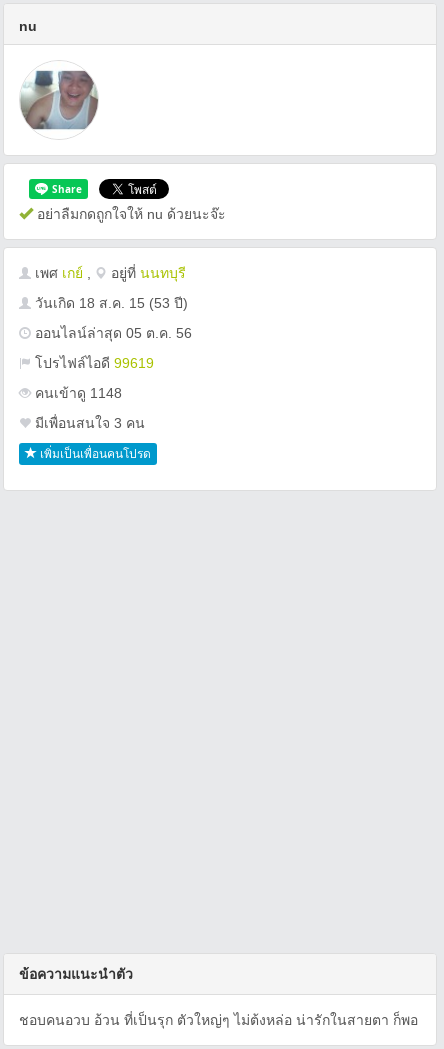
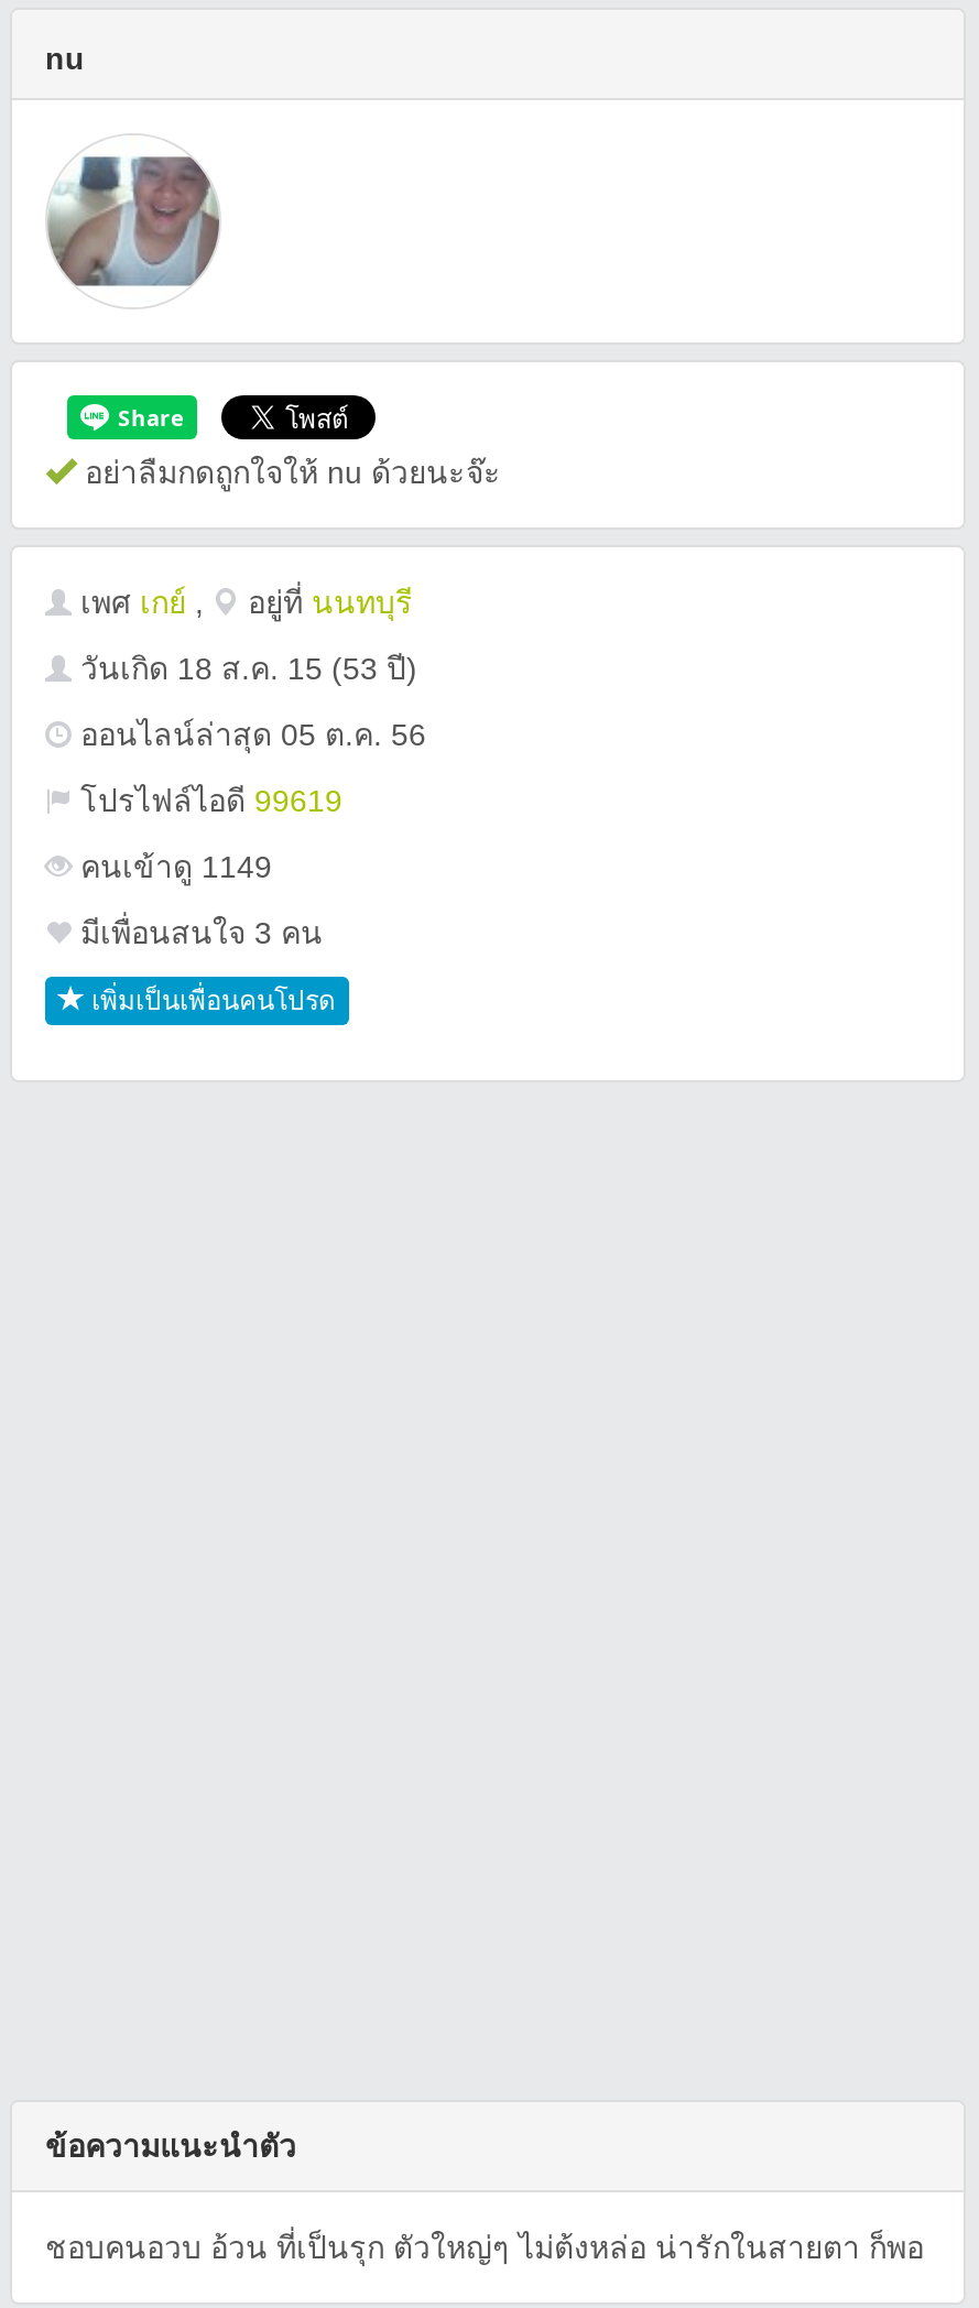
[31,385,122,401] คนเข้าดู 1148 -> [72,849,272,884] คนเข้าดู 1149

